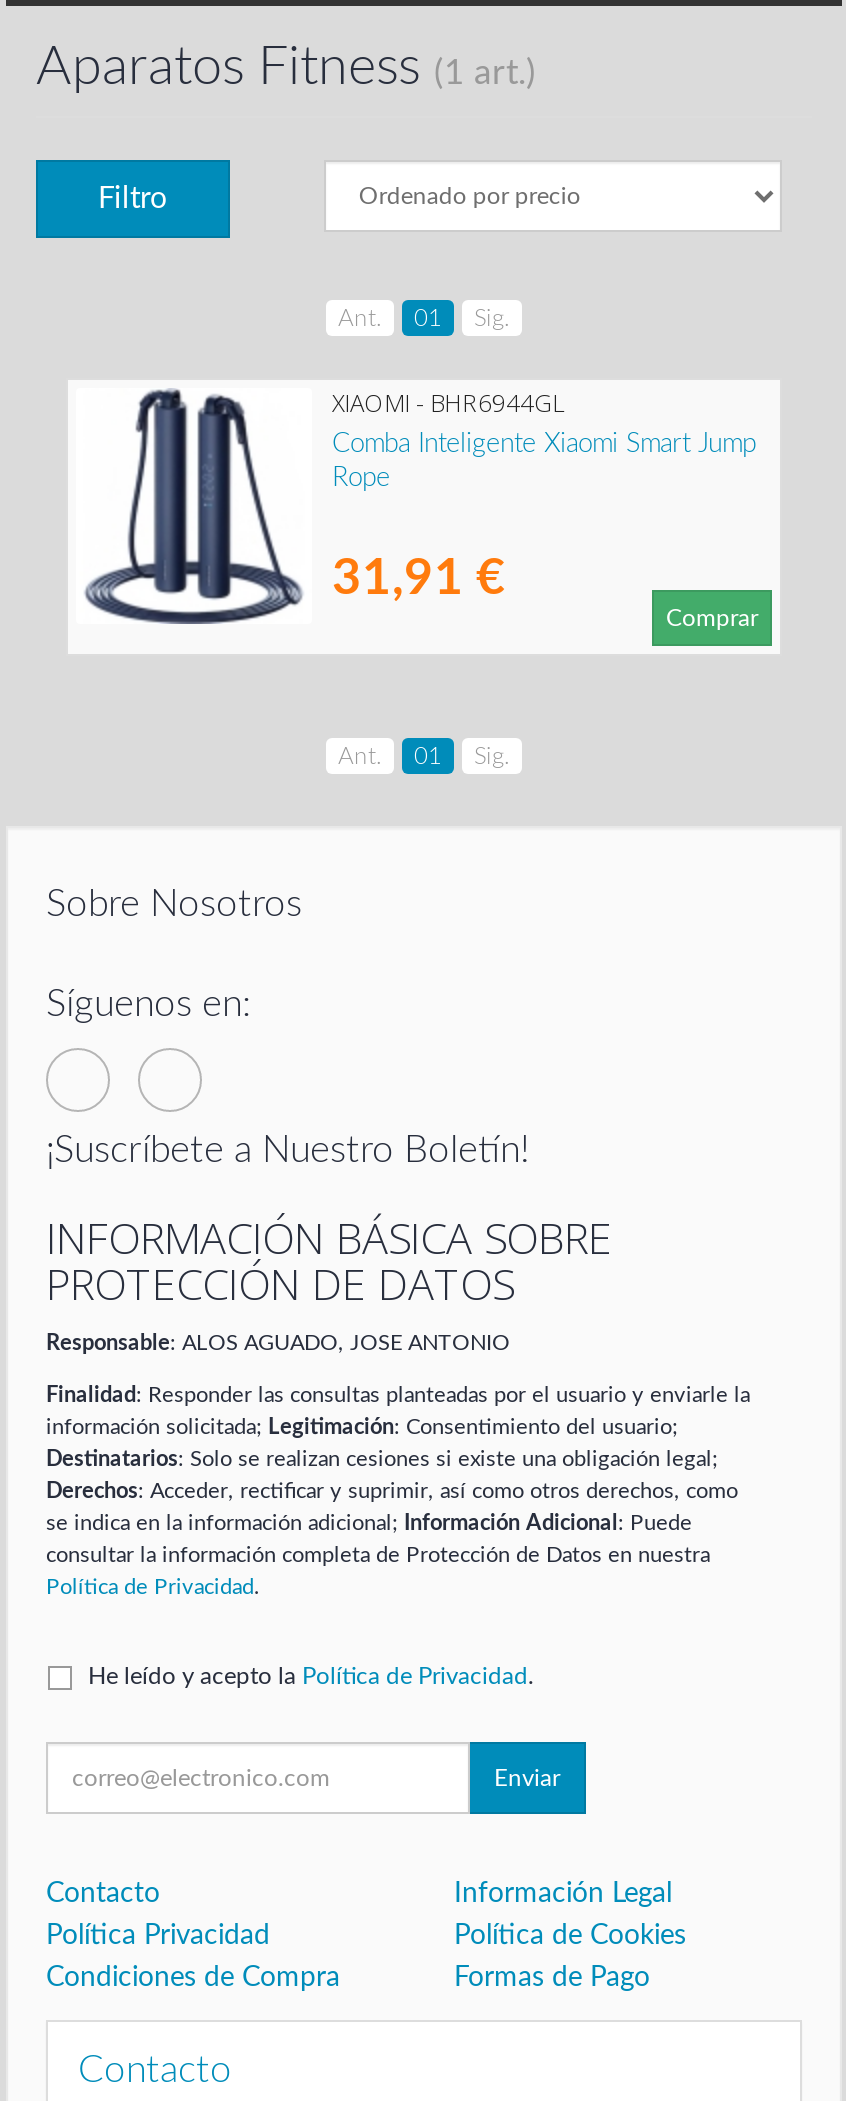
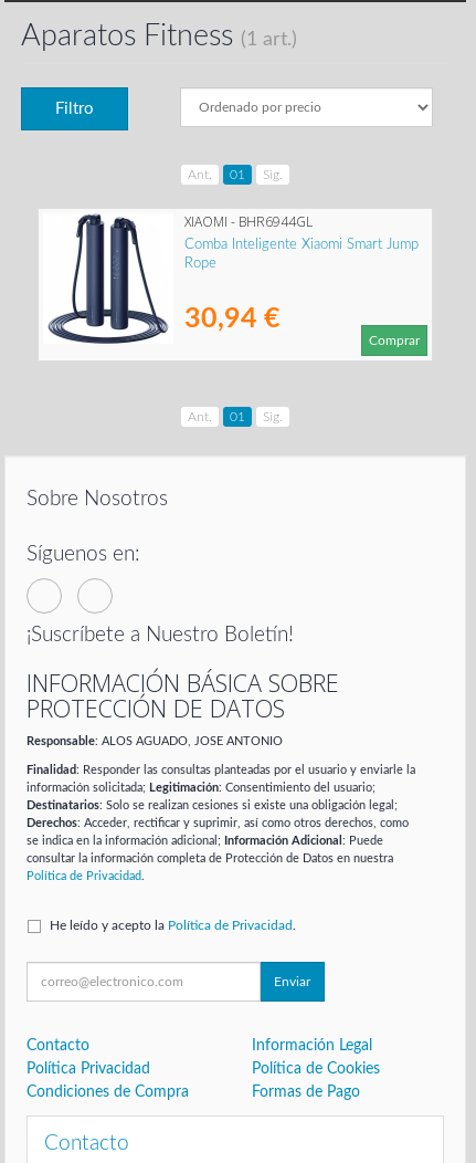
[332,554,506,604] 31,91 € -> [184,305,281,333] 30,94 €

